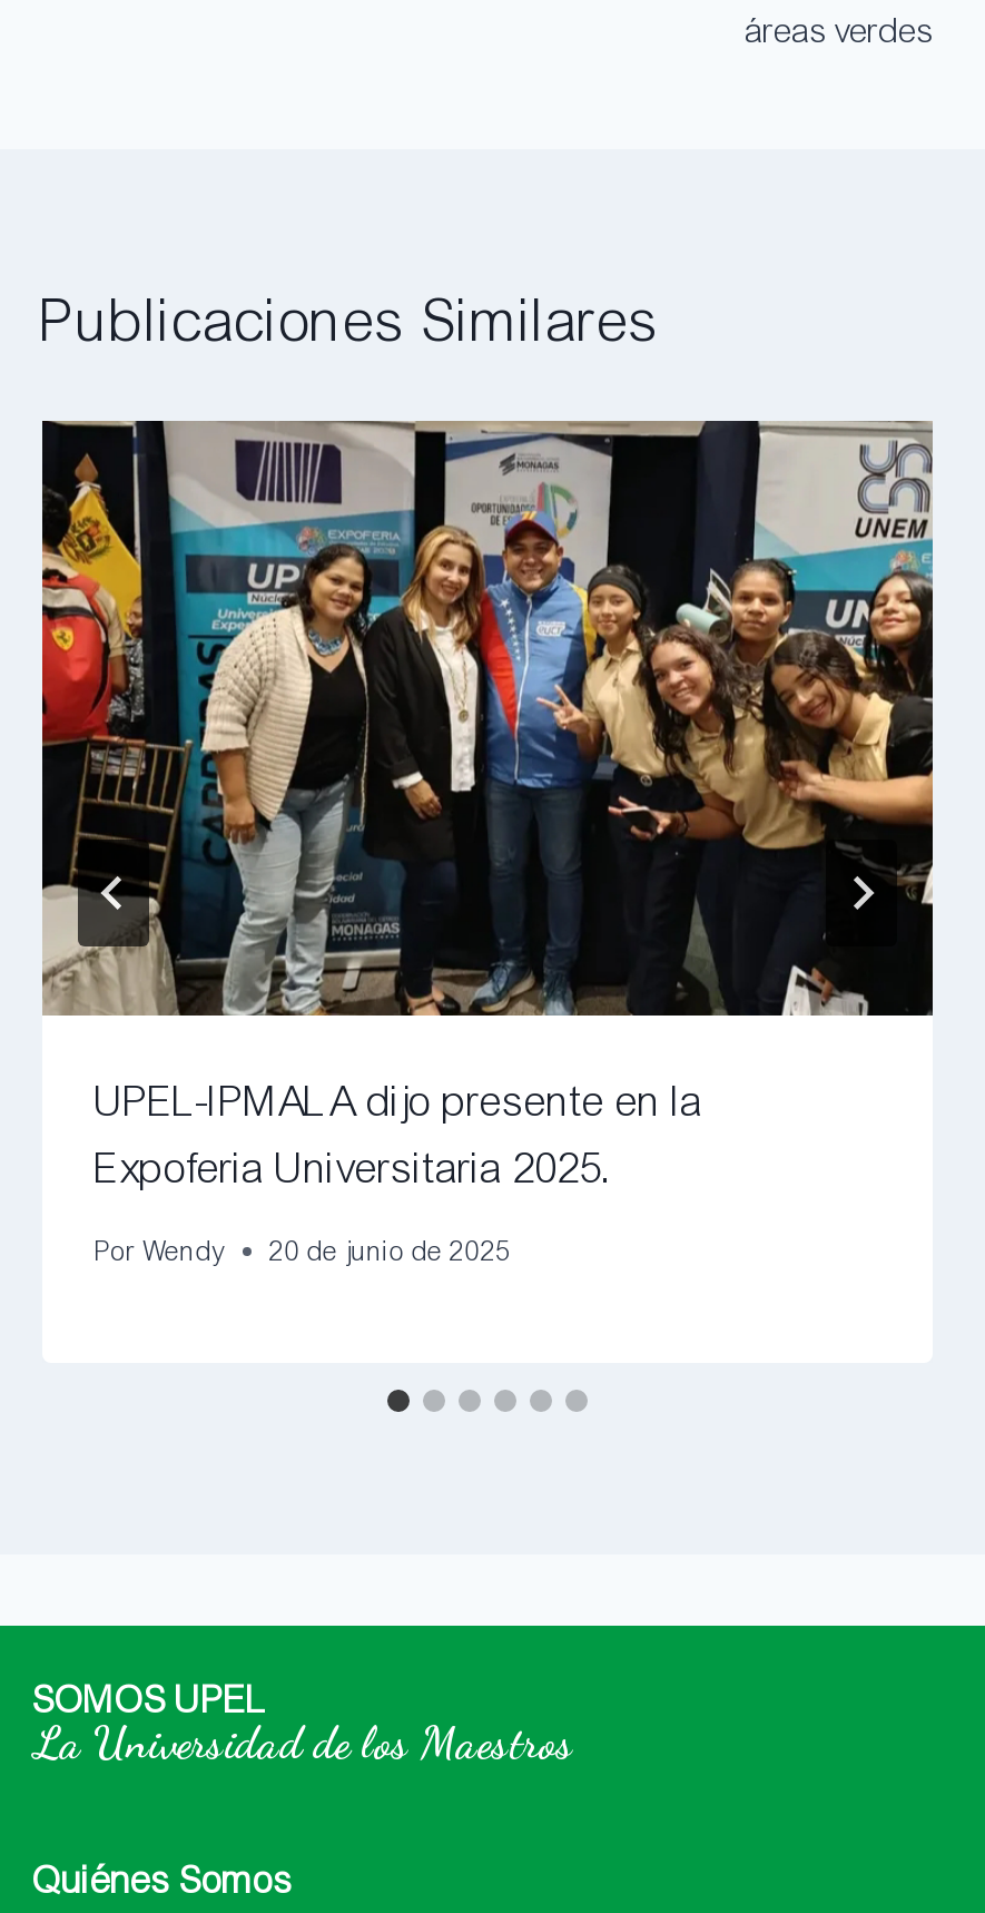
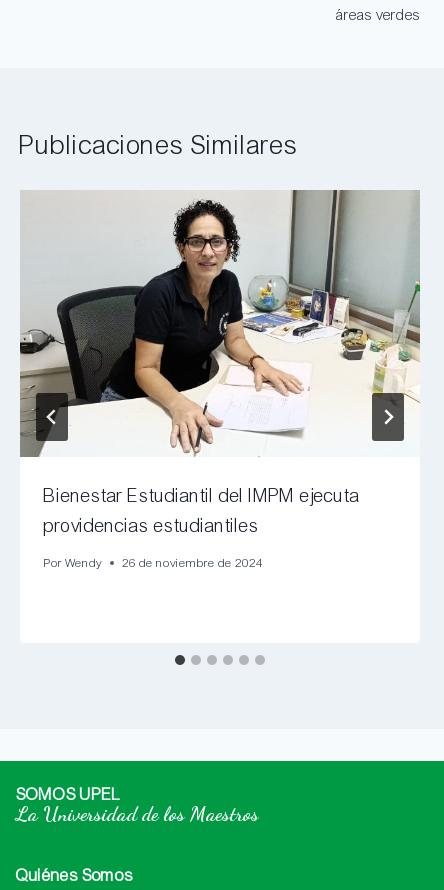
[40,419,935,1193] [image] | UPEL-IPMALA dijo presente en la | Expoferia Universitaria 2025. -> [19,190,421,536] [image] | Bienestar Estudiantil del IMPM ejecuta | providencias estudiantiles
[270,1237,512,1268] 20 de junio de 2025 -> [122,556,263,570] 26 de noviembre de 2024

